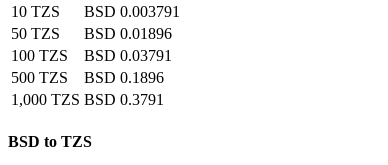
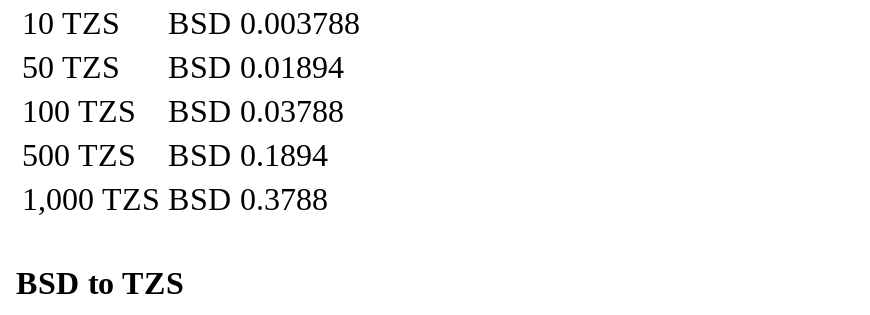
[11,3,180,20] 10 TZS BSD 0.003791 -> [22,5,360,39] 10 TZS BSD 0.003788
[11,25,172,42] 50 TZS BSD 0.01896 -> [22,49,344,83] 50 TZS BSD 0.01894
[11,47,172,64] 100 TZS BSD 0.03791 -> [22,93,344,127] 100 TZS BSD 0.03788
[11,69,164,86] 500 TZS BSD 0.1896 -> [22,137,328,171] 500 TZS BSD 0.1894
[11,91,164,108] 1,000 TZS BSD 0.3791 -> [22,181,328,215] 1,000 TZS BSD 0.3788

